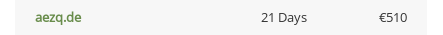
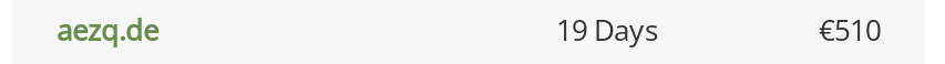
[260,8,306,26] 21 Days -> [556,10,658,50] 19 Days

